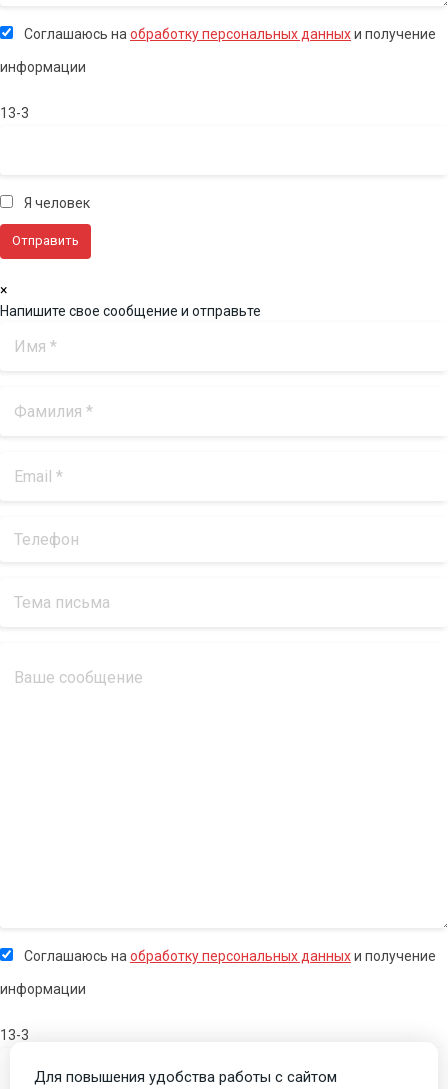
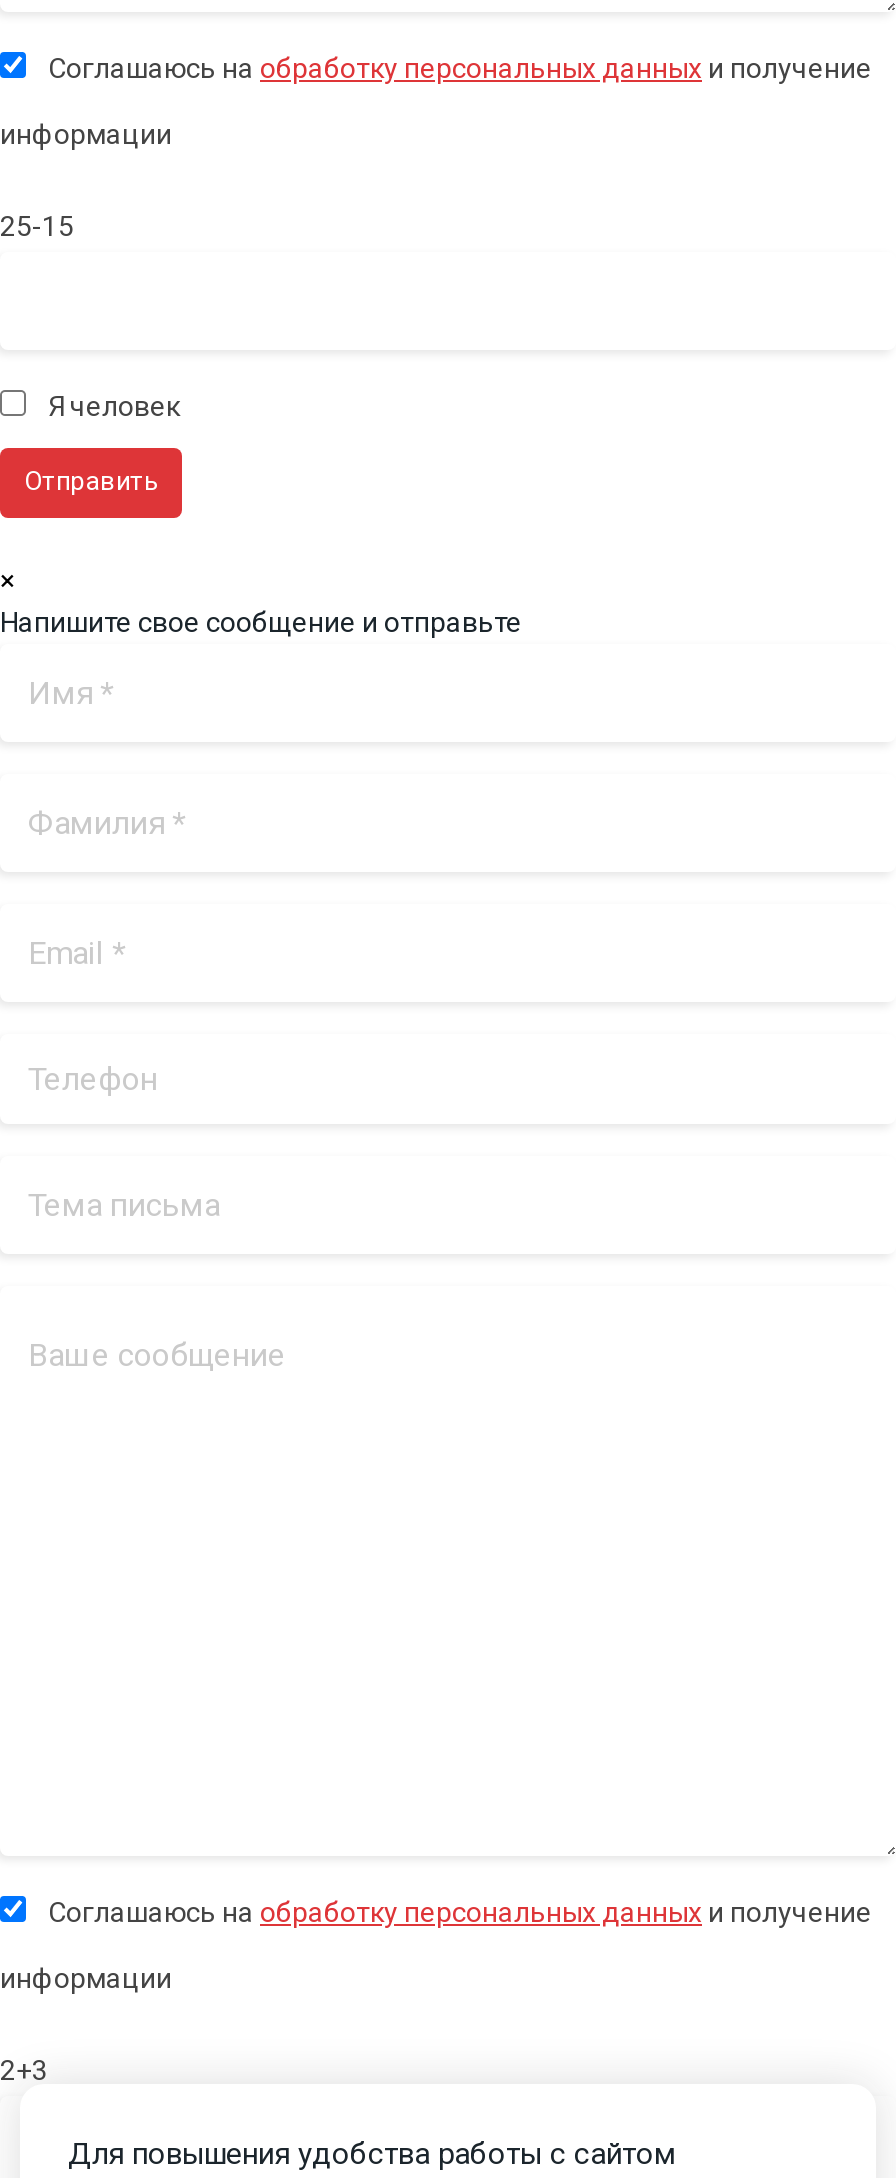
[0,104,29,120] 13-3 -> [0,209,74,241] 25-15
[0,1027,29,1043] 13-3 -> [0,2054,48,2086] 2+3

